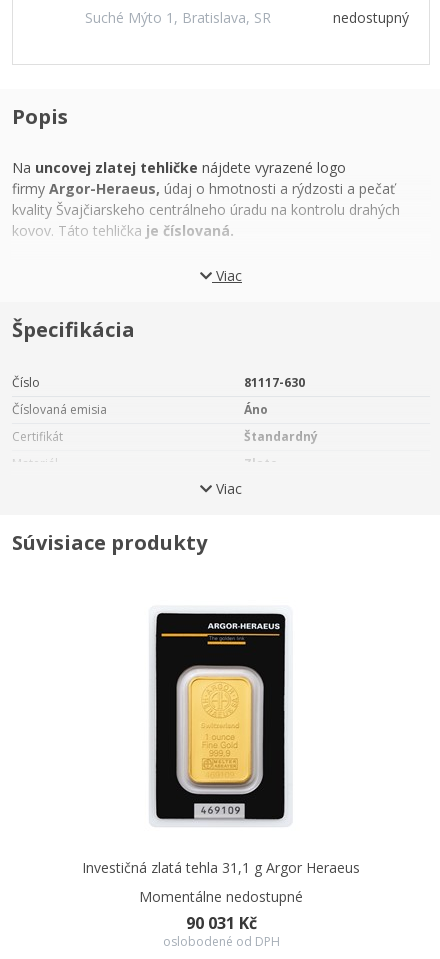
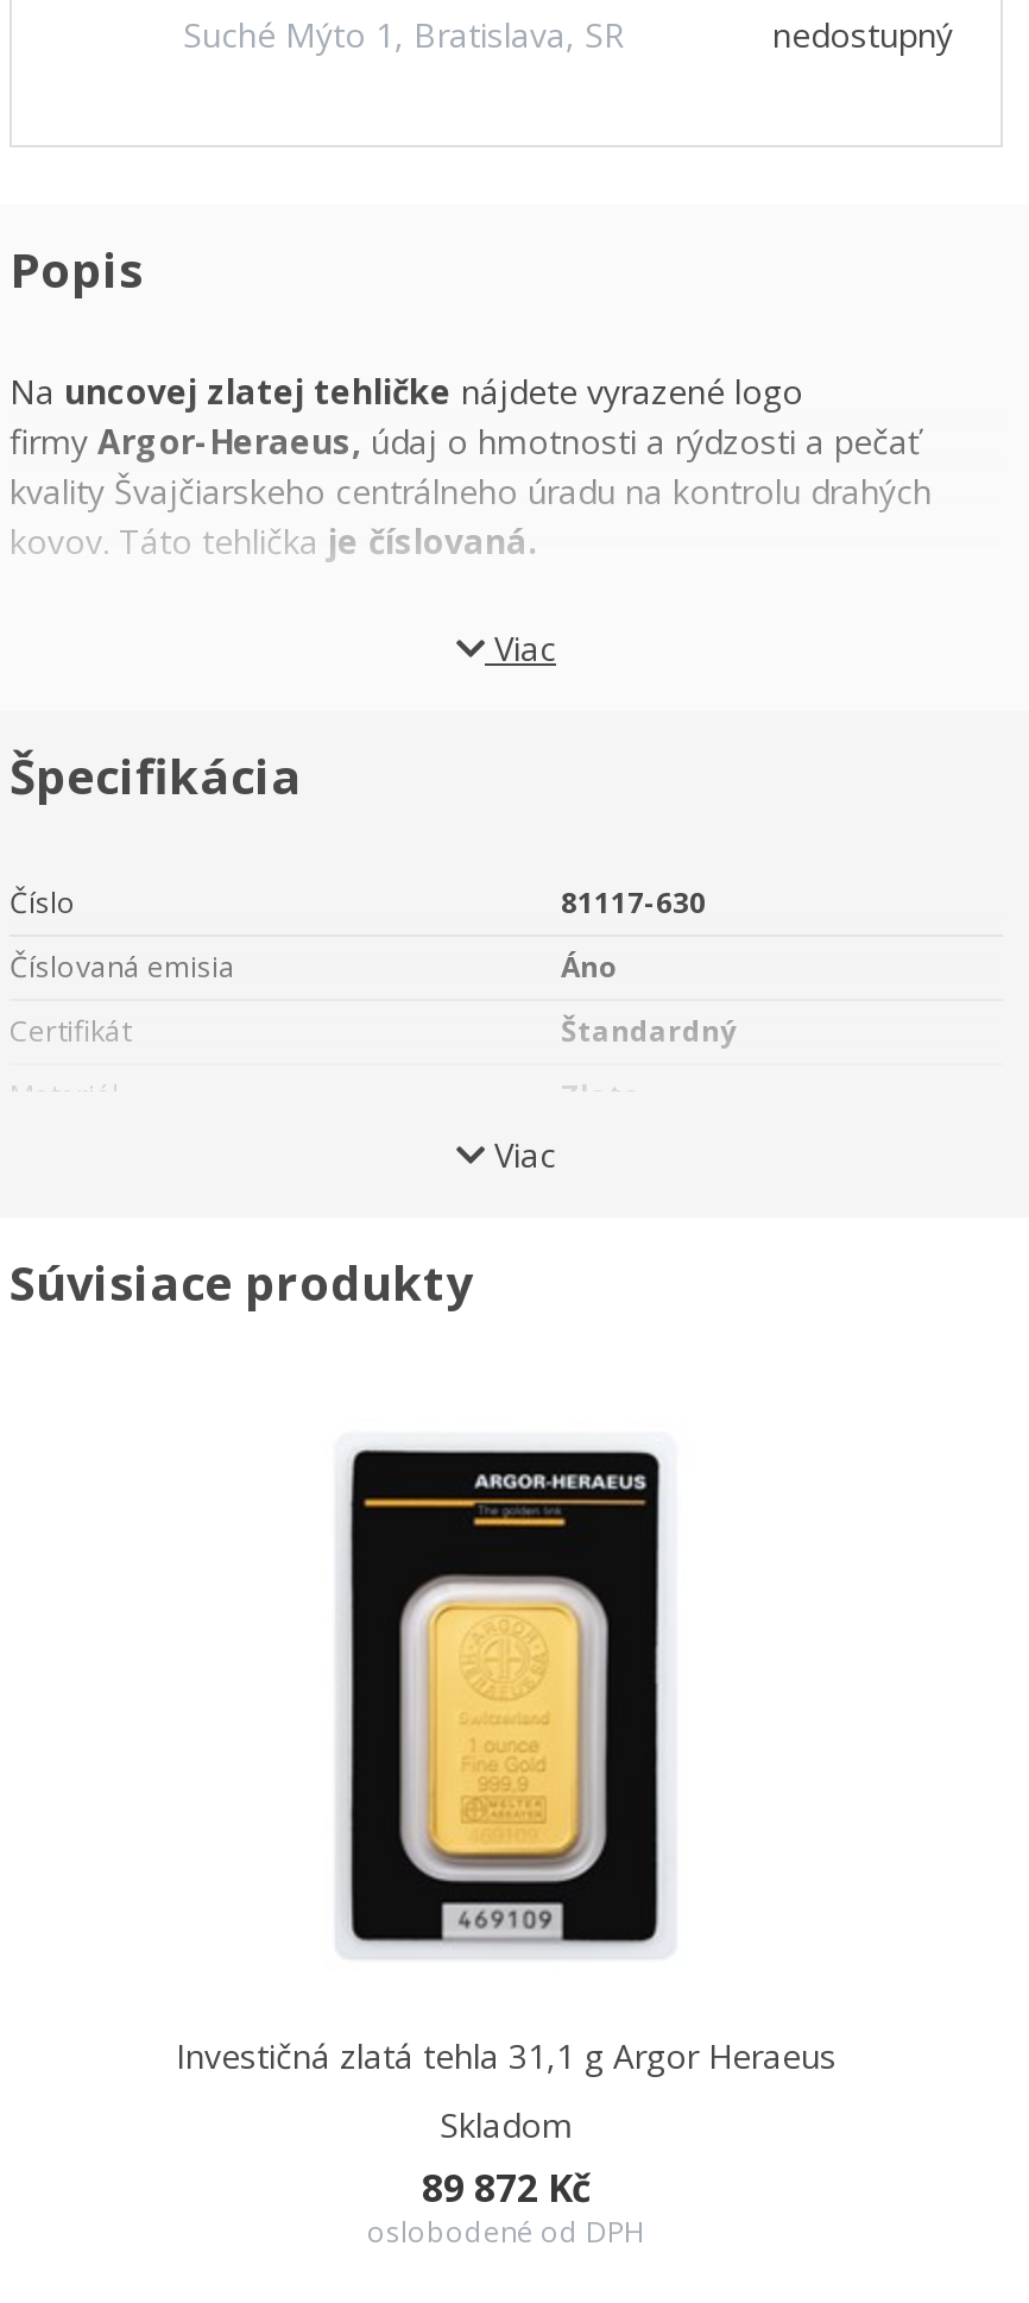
[139,887,303,934] Momentálne nedostupné | 90 031 Kč -> [422,2102,591,2214] Skladom | 89 872 Kč

